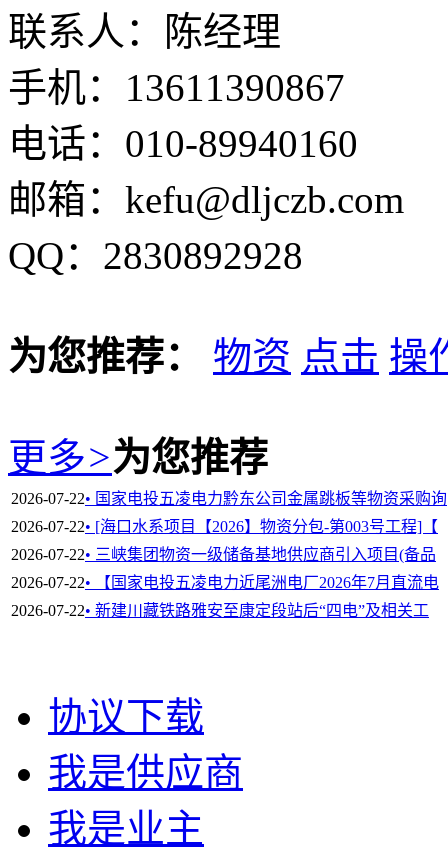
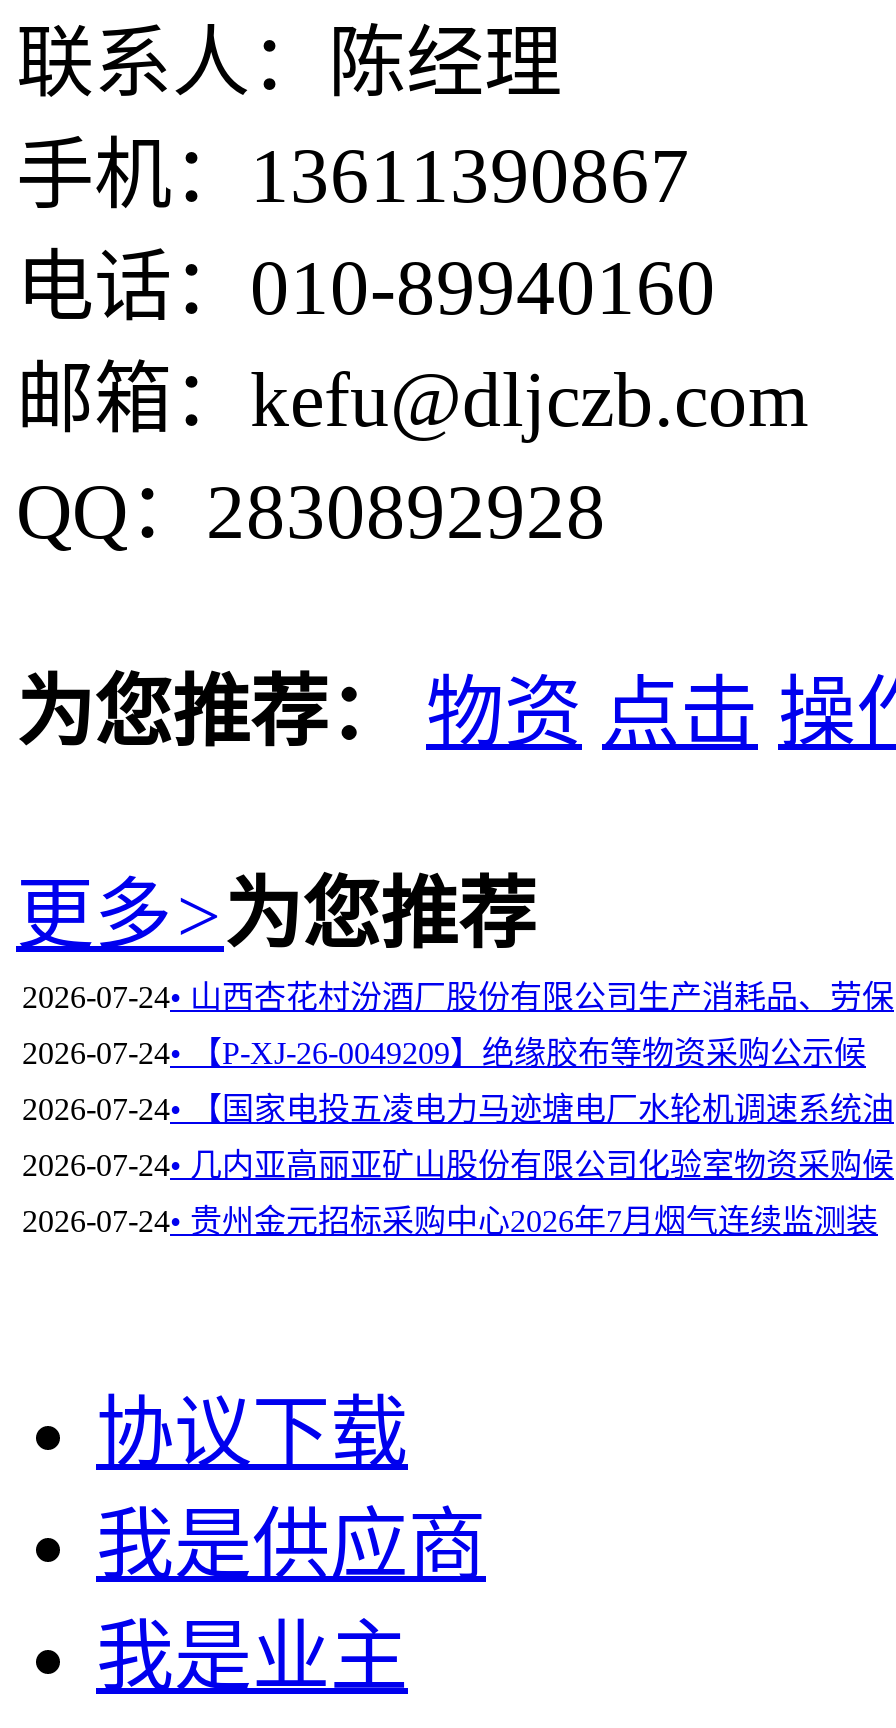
[11,490,447,507] 2026-07-22• 国家电投五凌电力黔东公司金属跳板等物资采购询 -> [22,980,894,1014] 2026-07-24• 山西杏花村汾酒厂股份有限公司生产消耗品、劳保
[11,518,438,535] 2026-07-22• [海口水系项目【2026】物资分包-第003号工程]【 -> [22,1036,866,1070] 2026-07-24• 【P-XJ-26-0049209】绝缘胶布等物资采购公示候
[11,546,436,563] 2026-07-22• 三峡集团物资一级储备基地供应商引入项目(备品 -> [22,1092,894,1126] 2026-07-24• 【国家电投五凌电力马迹塘电厂水轮机调速系统油
[11,574,439,591] 2026-07-22• 【国家电投五凌电力近尾洲电厂2026年7月直流电 -> [22,1148,894,1182] 2026-07-24• 几内亚高丽亚矿山股份有限公司化验室物资采购候
[11,602,429,619] 2026-07-22• 新建川藏铁路雅安至康定段站后“四电”及相关工 -> [22,1204,878,1238] 2026-07-24• 贵州金元招标采购中心2026年7月烟气连续监测装

